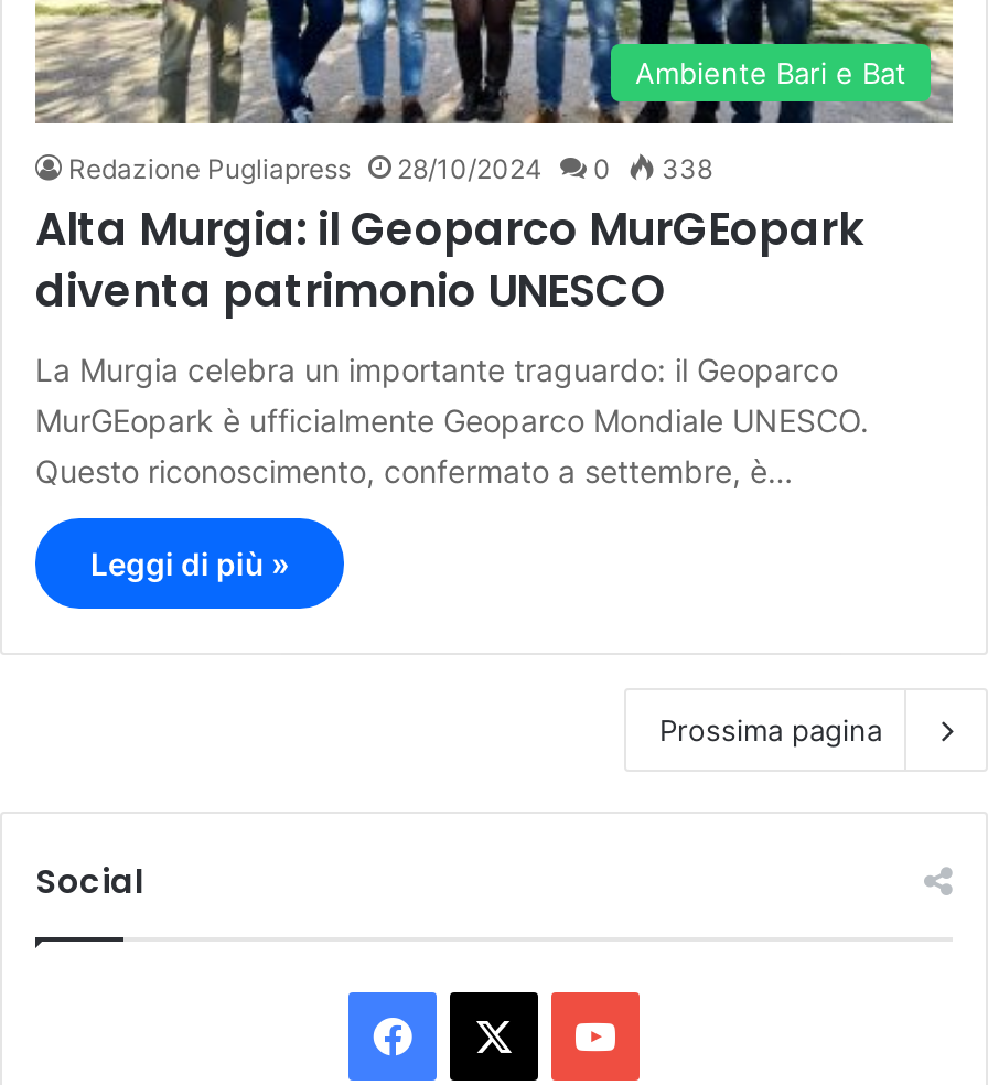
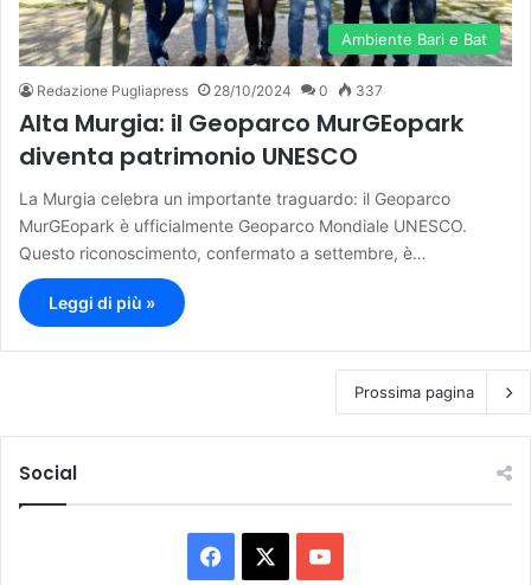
[68,153,712,186] Redazione Pugliapress 28/10/2024 0 338 -> [37,82,383,100] Redazione Pugliapress 28/10/2024 0 337

